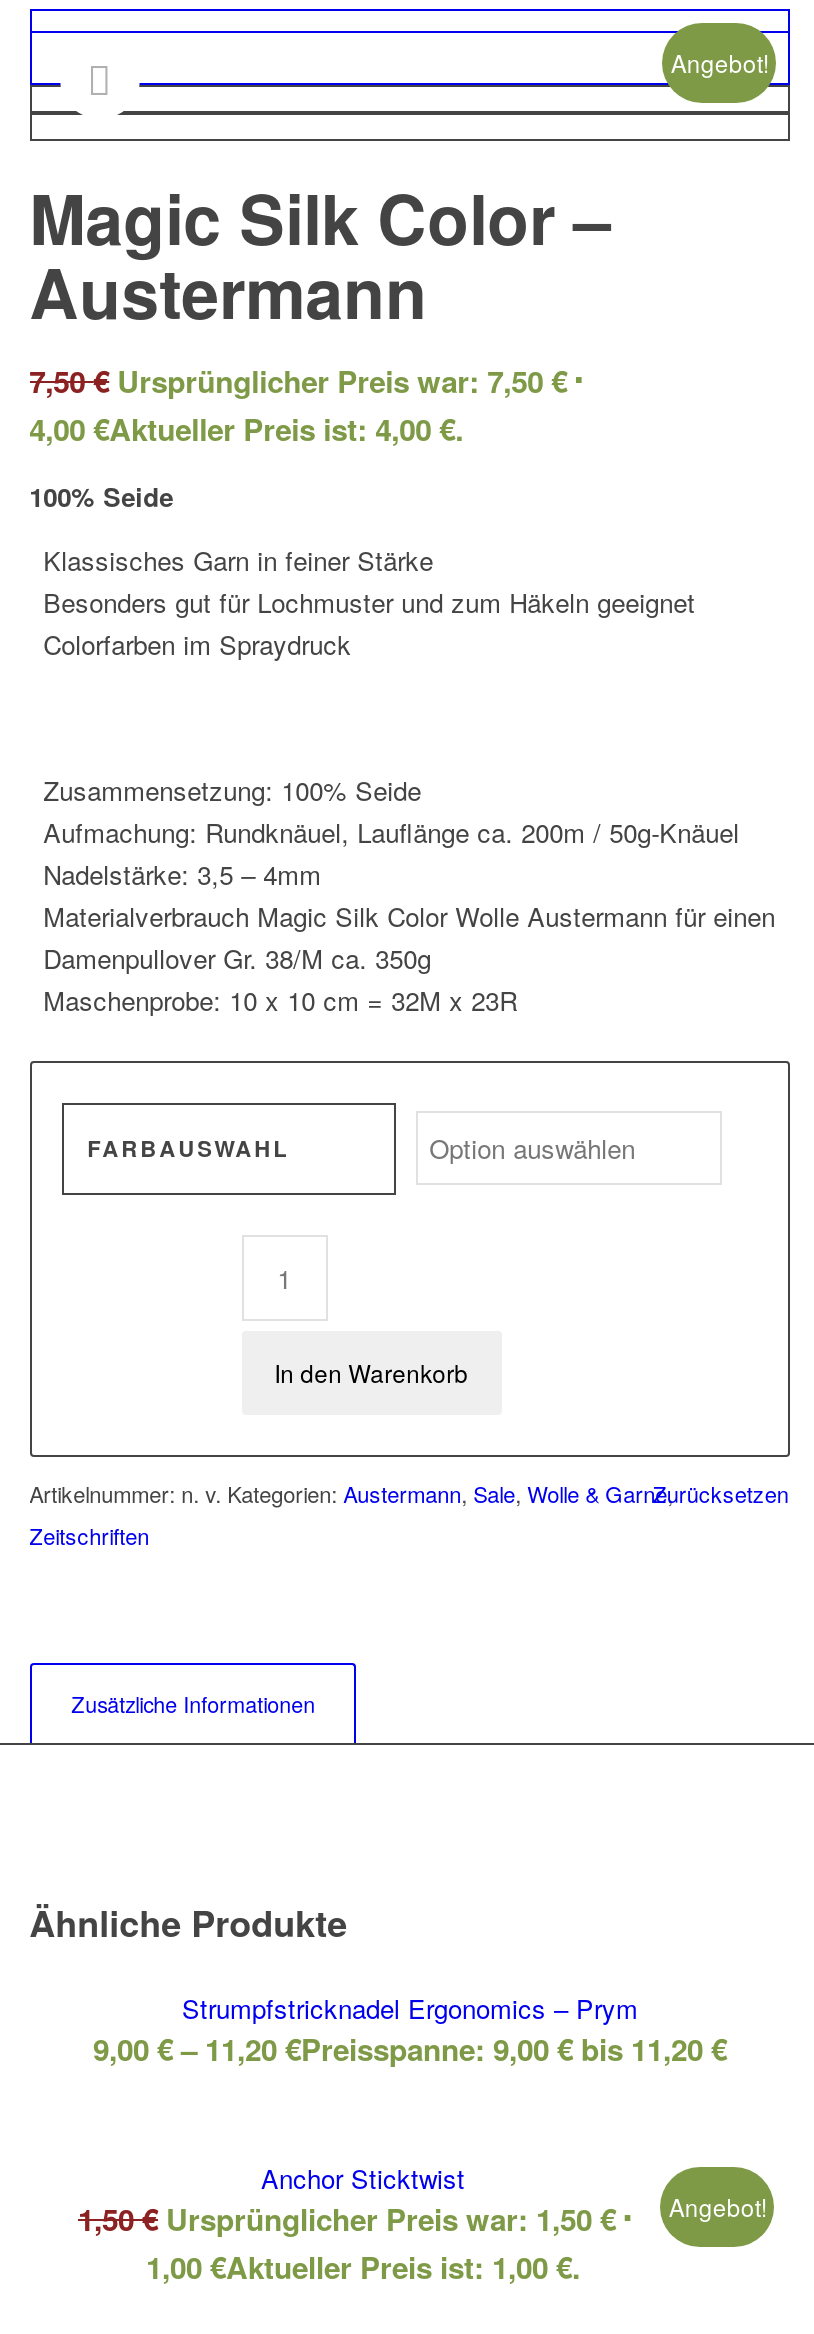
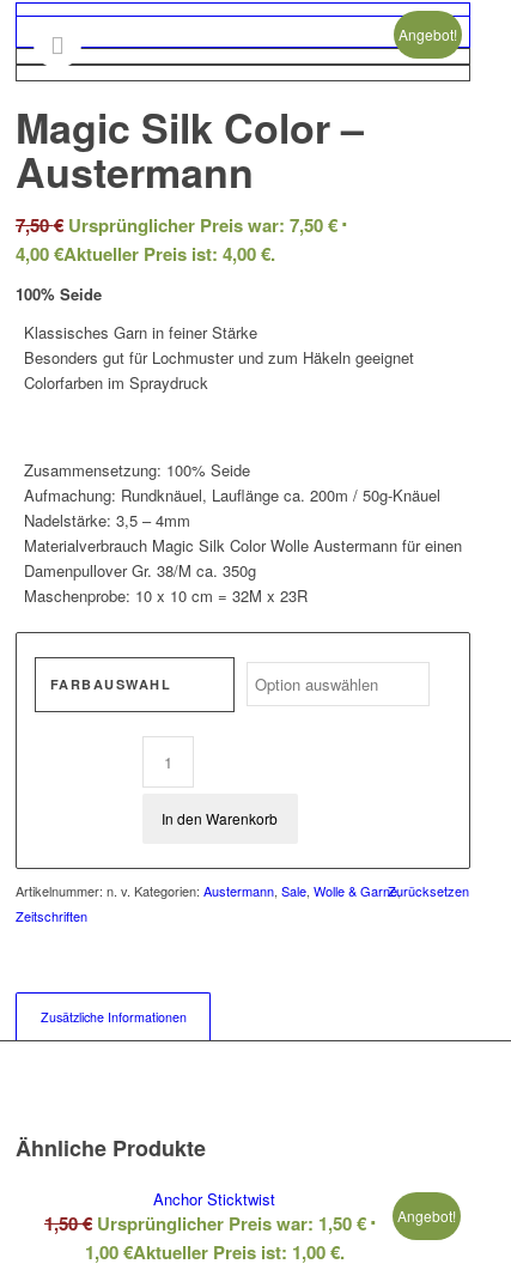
[93,1989,727,2071] Strumpfstricknadel Ergonomics – Prym | 9,00 € – 11,20 €Preisspanne: 9,00 € bis 11,20 € -> none

